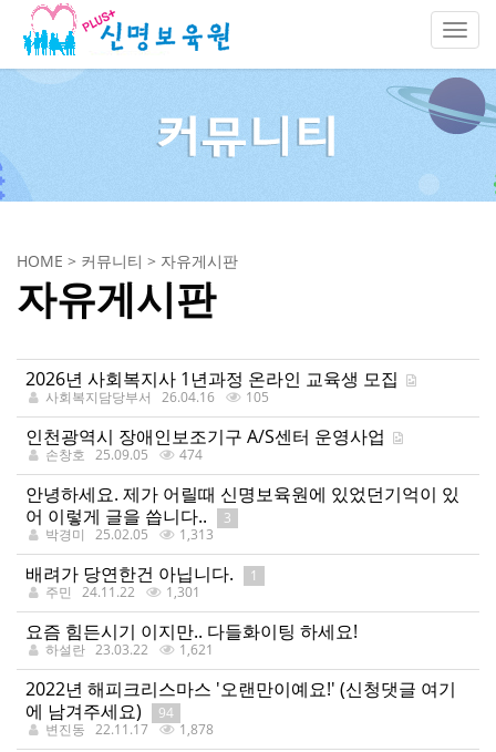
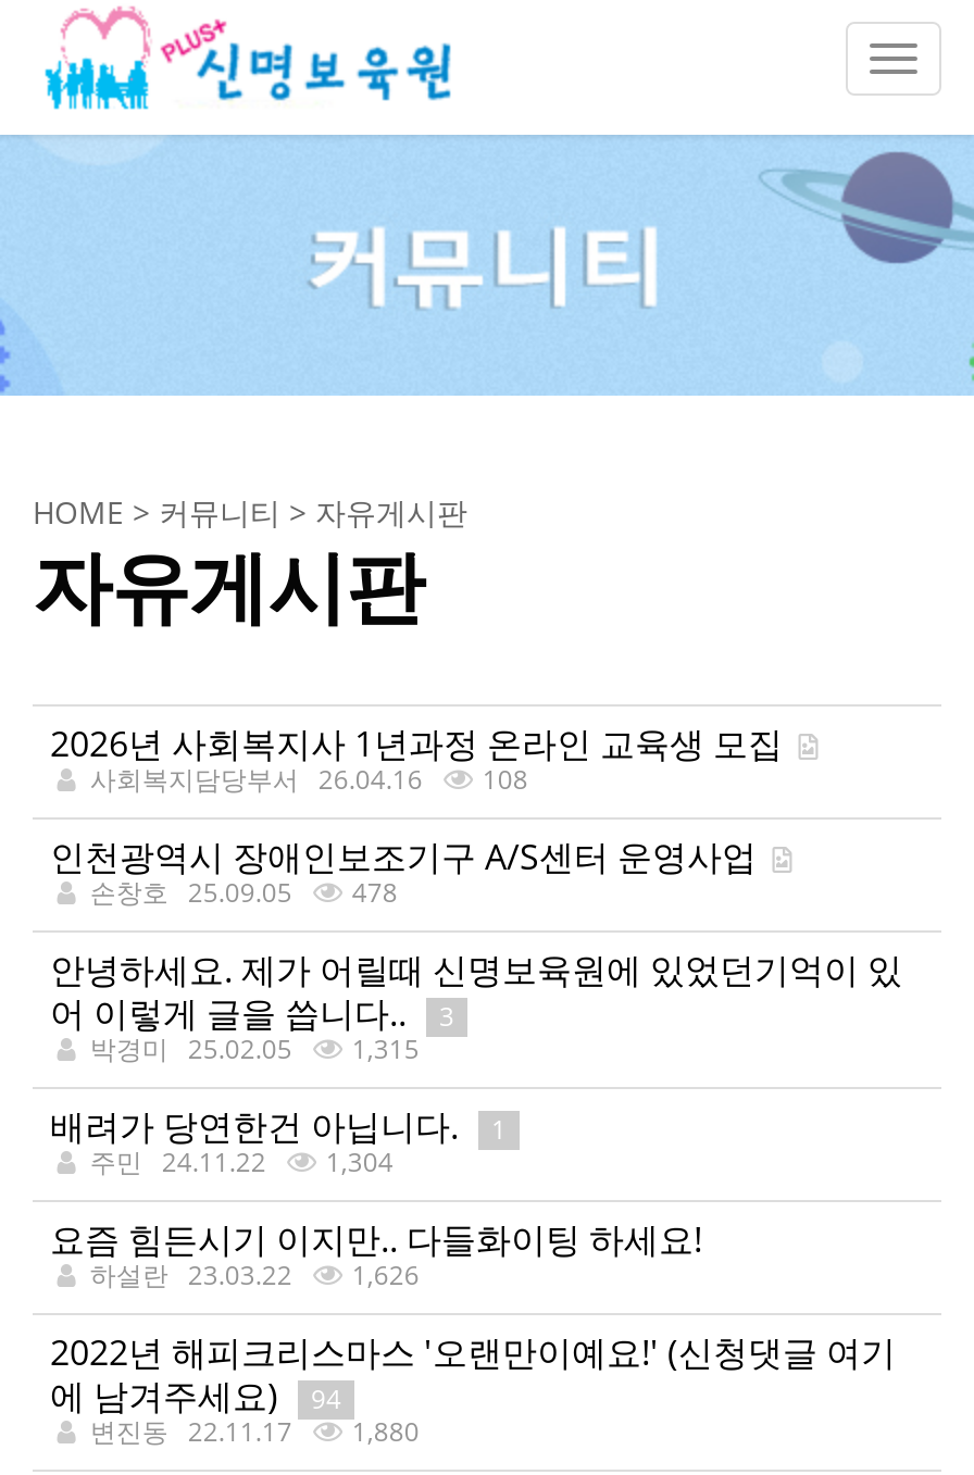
[242,388,269,406] 105 -> [476,761,528,798] 108
[46,445,202,464] 손창호 25.09.05 474 -> [90,874,397,911] 손창호 25.09.05 478
[46,525,213,544] 박경미 25.02.05 1,313 -> [90,1031,419,1068] 박경미 25.02.05 1,315
[46,583,200,602] 주민 24.11.22 1,301 -> [90,1144,393,1181] 주민 24.11.22 1,304
[46,640,213,659] 하설란 23.03.22 1,621 -> [90,1257,419,1293] 하설란 23.03.22 1,626
[46,720,213,739] 변진동 22.11.17 1,878 -> [90,1413,419,1450] 변진동 22.11.17 1,880

